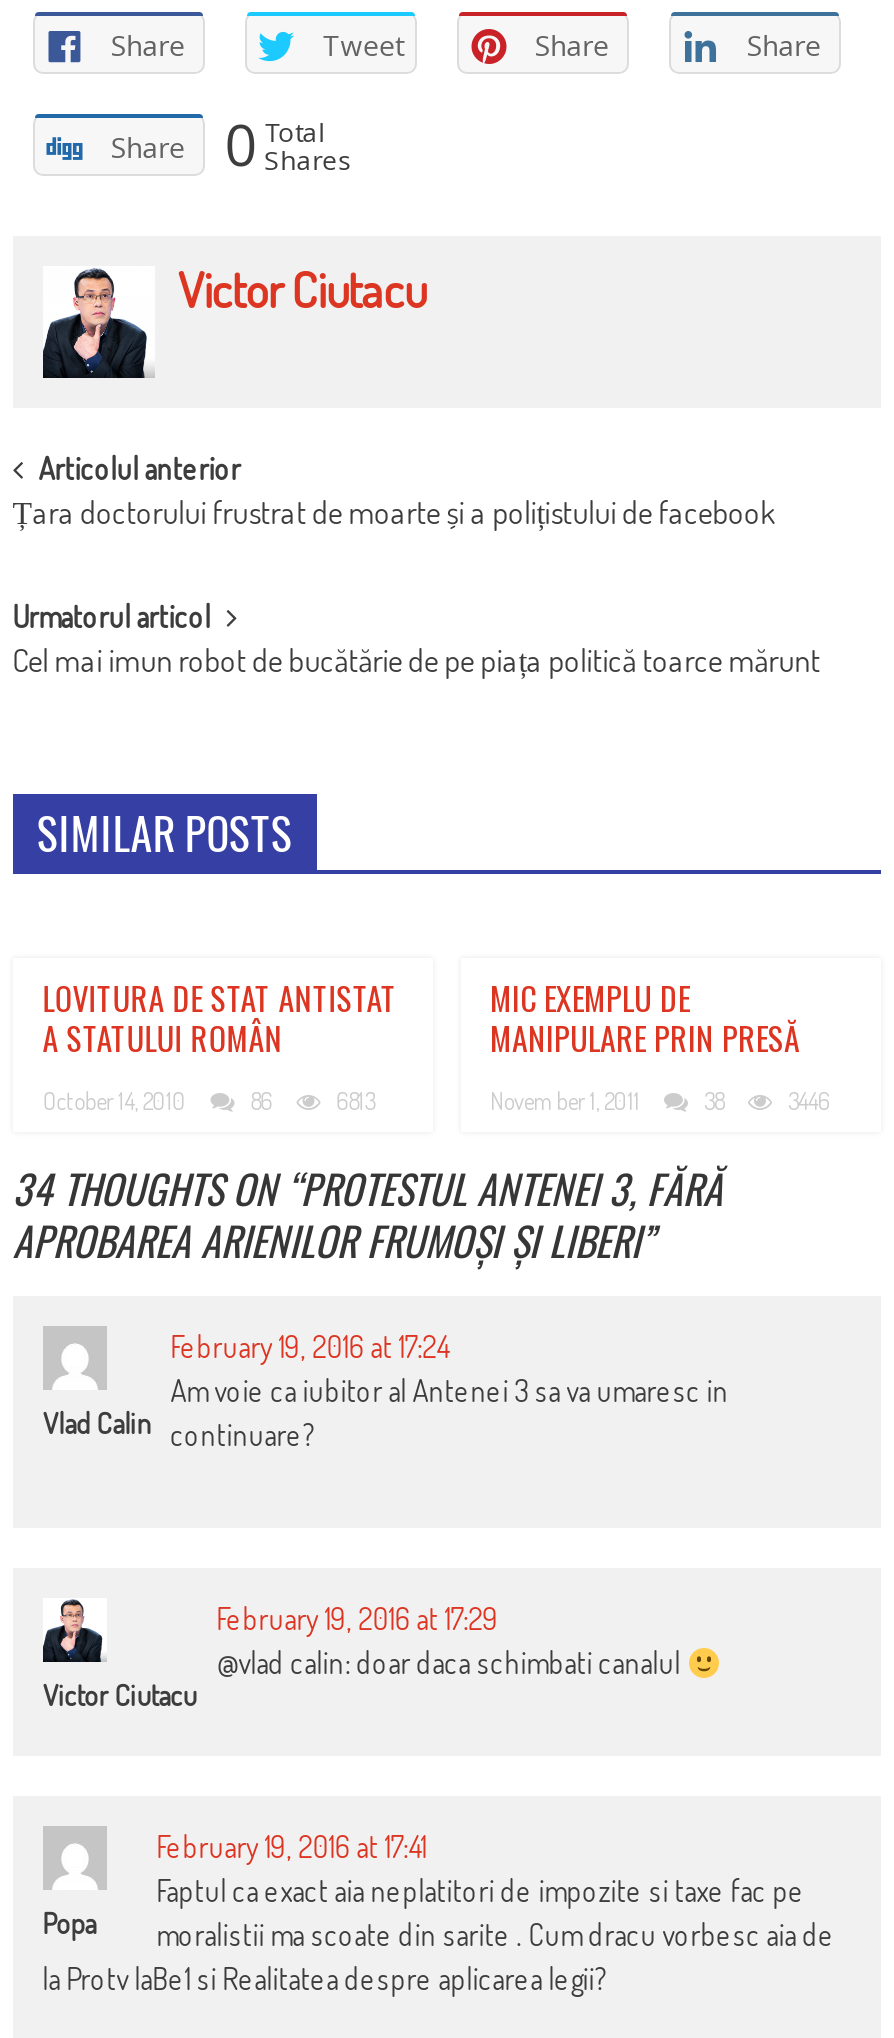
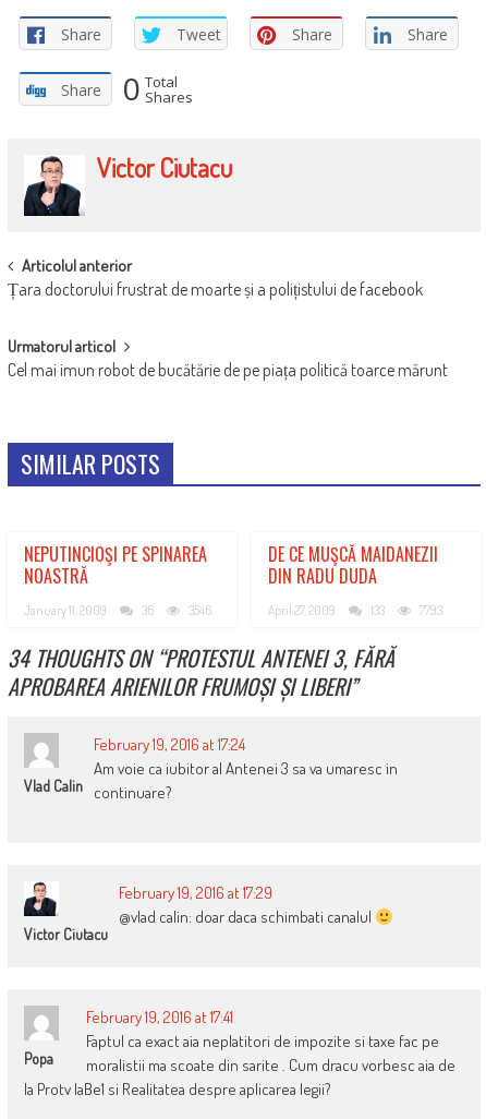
[42,975,396,1063] LOVITURA DE STAT ANTISTAT | A STATULUI ROMÂN -> [24,542,207,589] NEPUTINCIOŞI PE SPINAREA | NOASTRĂ
[490,975,800,1063] MIC EXEMPLU DE | MANIPULARE PRIN PRESĂ -> [268,542,438,589] DE CE MUŞCĂ MAIDANEZII | DIN RADU DUDA
[42,1087,374,1117] October 14, 2010 | 86 | 6813 -> [24,603,211,619] January 11, 2009 | 36 | 3546
[490,1087,830,1117] November 1, 2011 | 38 | 3446 -> [268,603,442,619] April 27, 2009 | 133 | 7793

